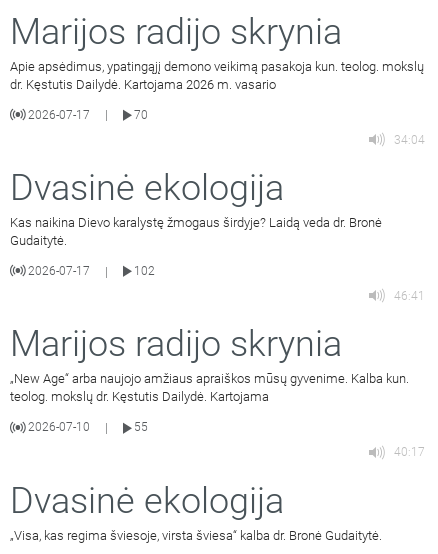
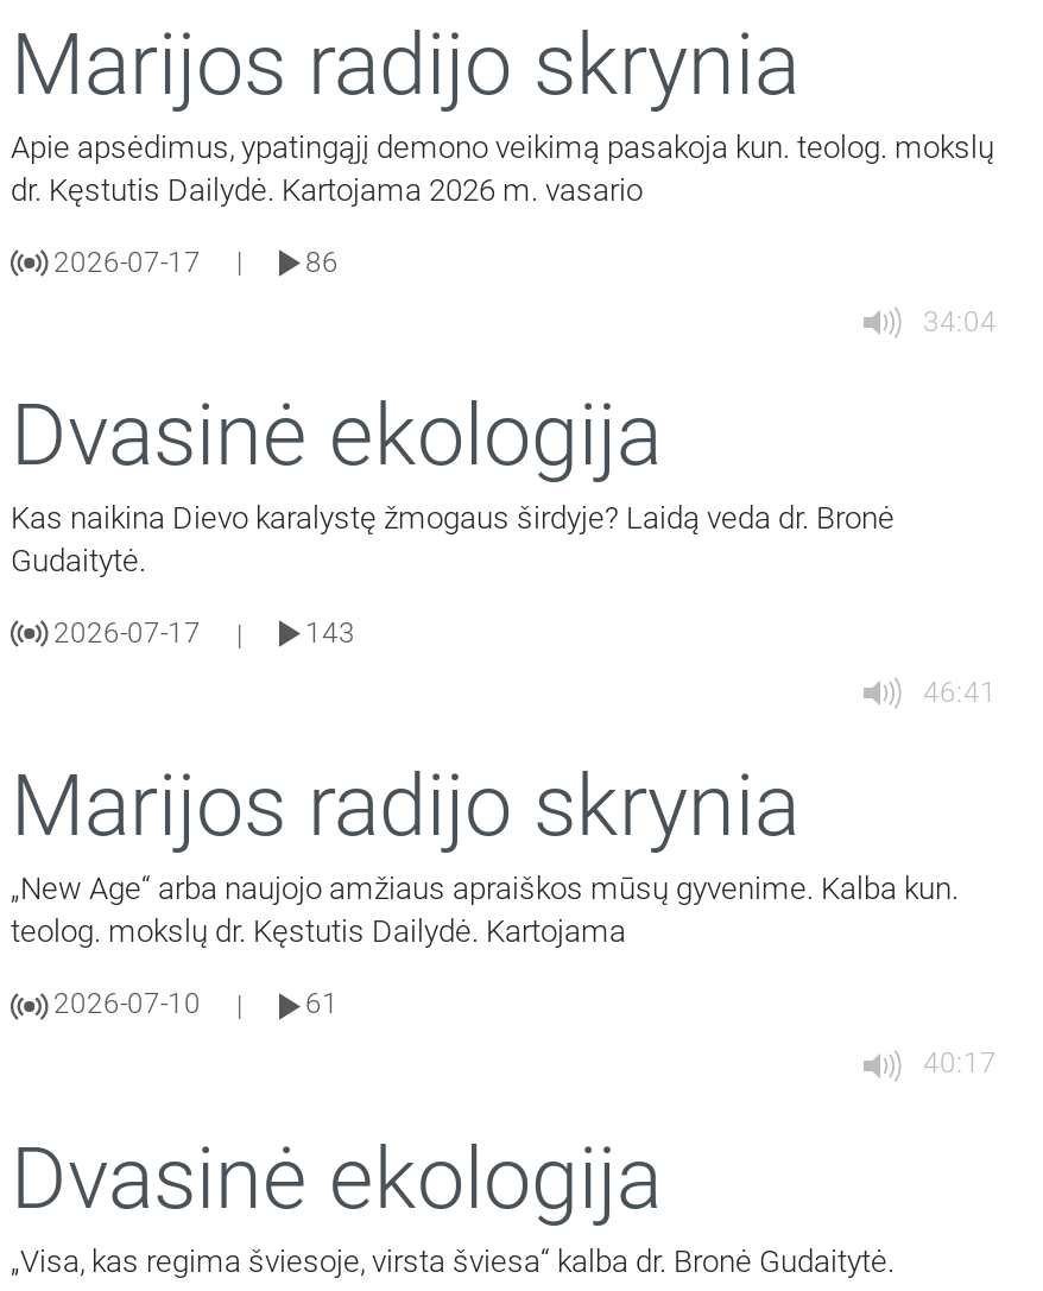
[134,108,148,122] 70 -> [305,245,339,279] 86
[134,264,155,278] 102 -> [305,617,355,650] 143
[134,420,148,434] 55 -> [305,988,339,1021] 61

